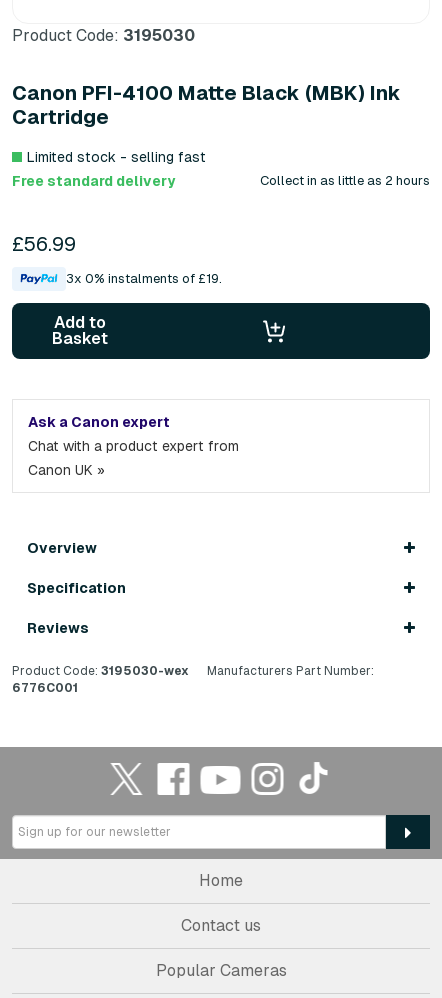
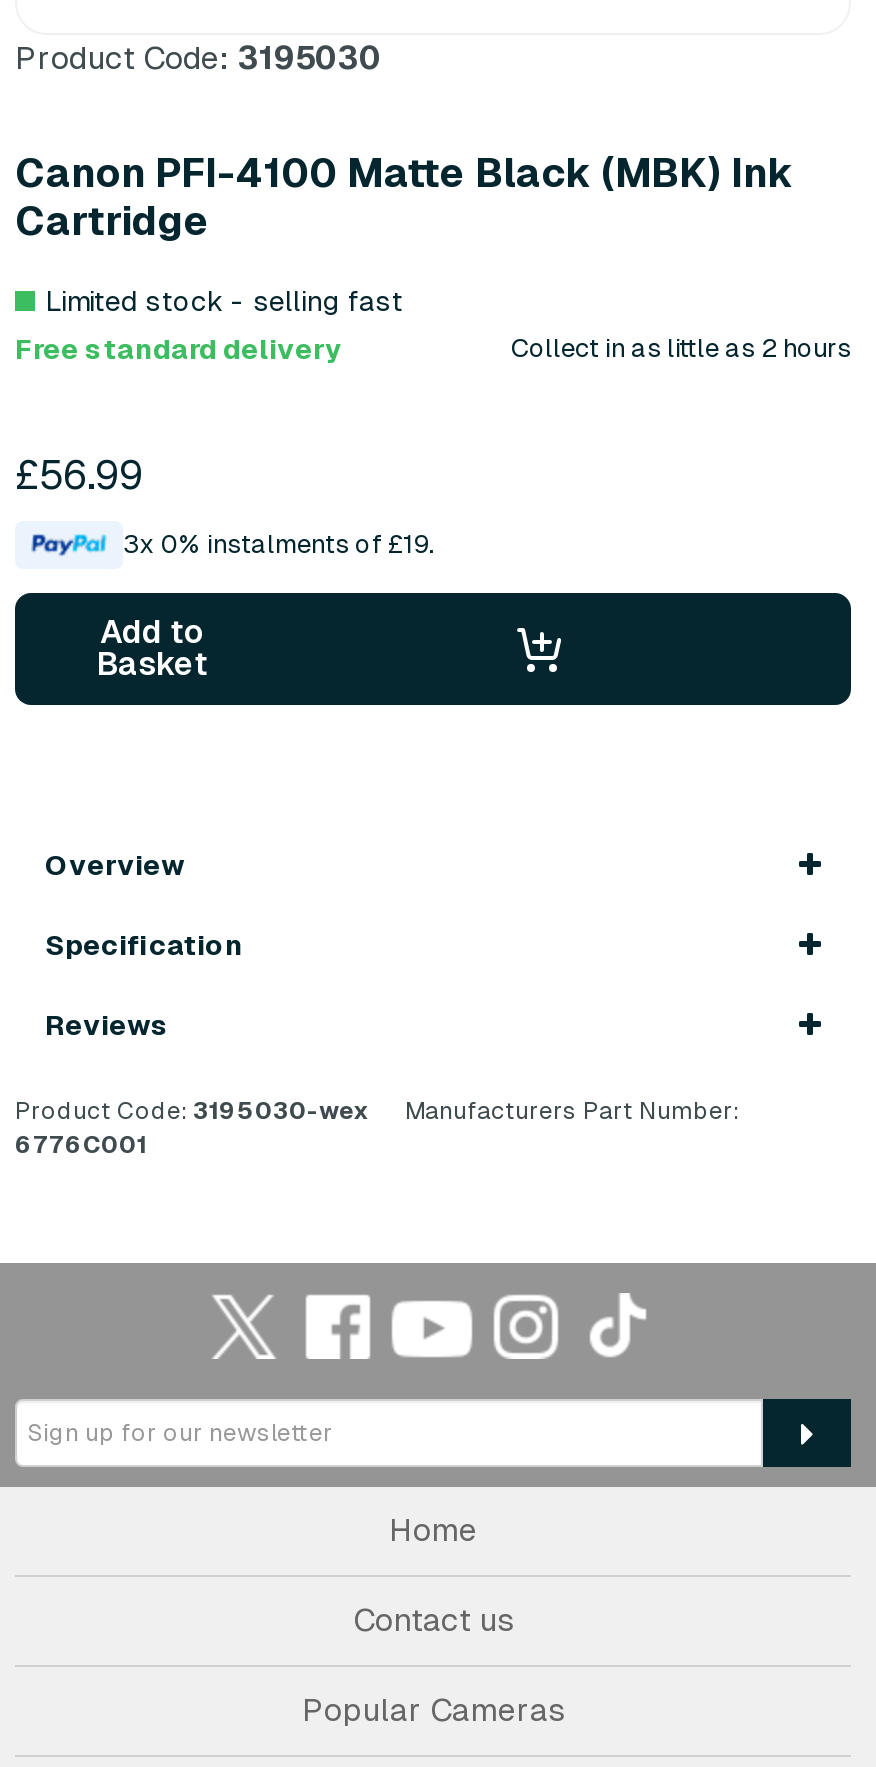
[28,414,239,478] Ask a Canon expert | Chat with a product expert from | Canon UK » -> none

